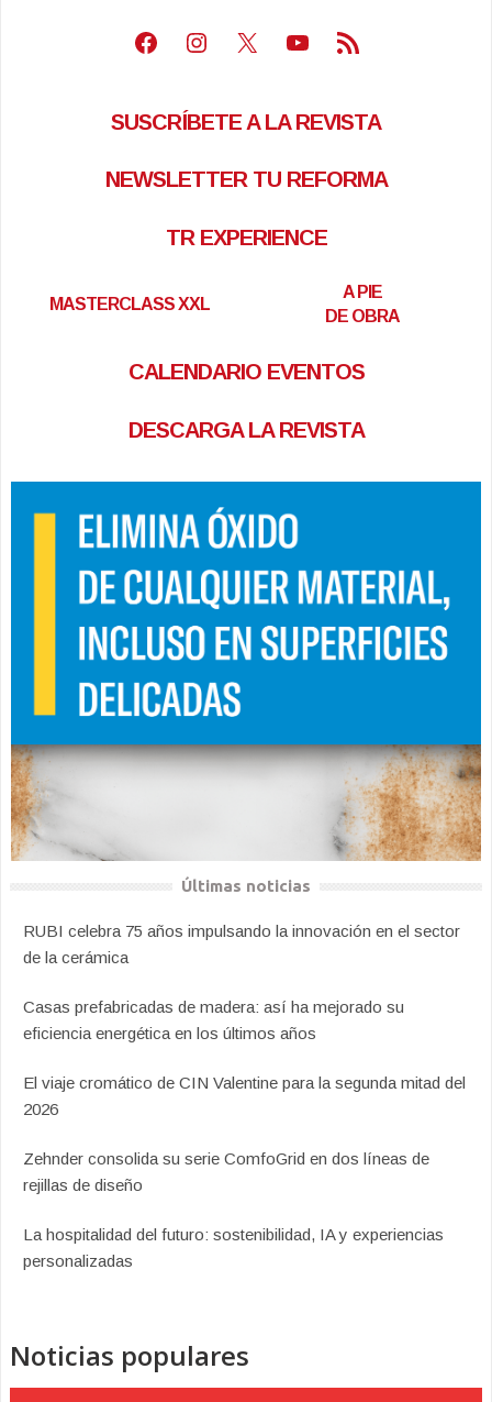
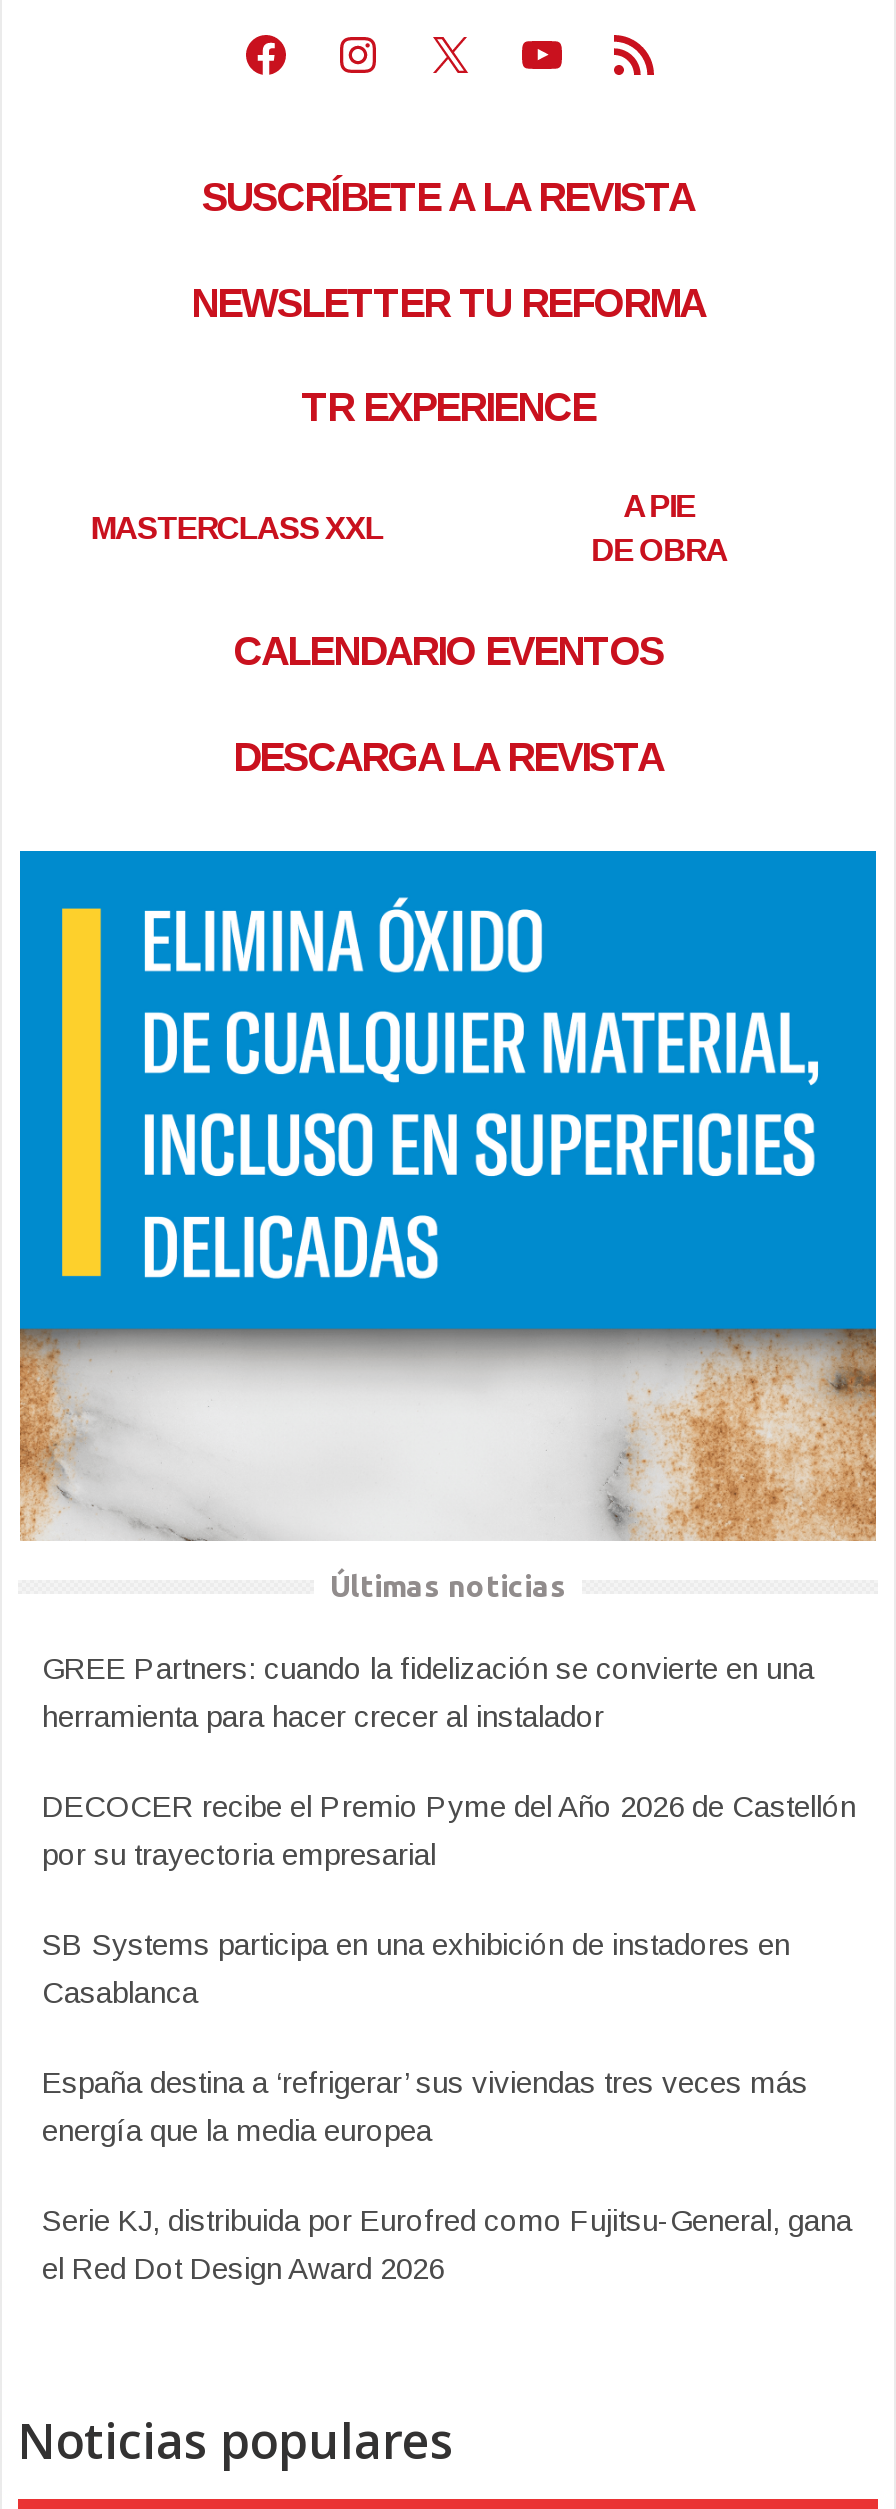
[23,921,460,966] RUBI celebra 75 años impulsando la innovación en el sector | de la cerámica -> [42,1650,814,1732] GREE Partners: cuando la fidelización se convierte en una | herramienta para hacer crecer al instalador
[23,997,404,1042] Casas prefabricadas de madera: así ha mejorado su | eficiencia energética en los últimos años -> [42,1788,856,1870] DECOCER recibe el Premio Pyme del Año 2026 de Castellón | por su trayectoria empresarial
[23,1073,466,1118] El viaje cromático de CIN Valentine para la segunda mitad del | 2026 -> [42,1926,790,2008] SB Systems participa en una exhibición de instadores en | Casablanca
[23,1149,429,1194] Zehnder consolida su serie ComfoGrid en dos líneas de | rejillas de diseño -> [42,2064,808,2146] España destina a ‘refrigerar’ sus viviendas tres veces más | energía que la media europea
[23,1225,444,1270] La hospitalidad del futuro: sostenibilidad, IA y experiencias | personalizadas -> [42,2202,852,2284] Serie KJ, distribuida por Eurofred como Fujitsu-General, gana | el Red Dot Design Award 2026

